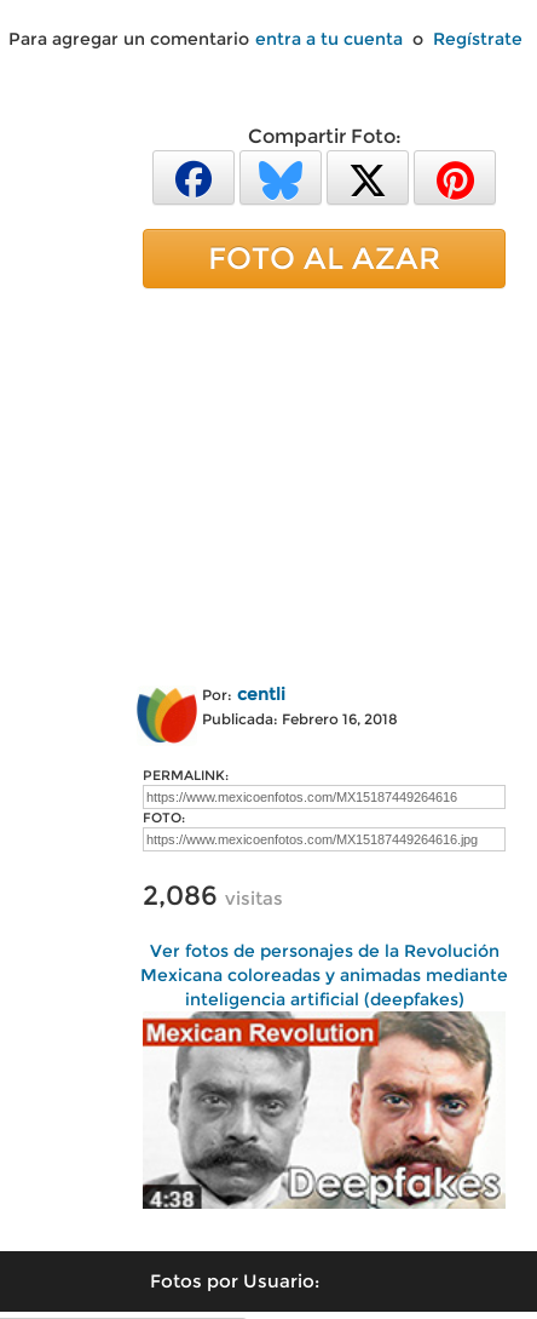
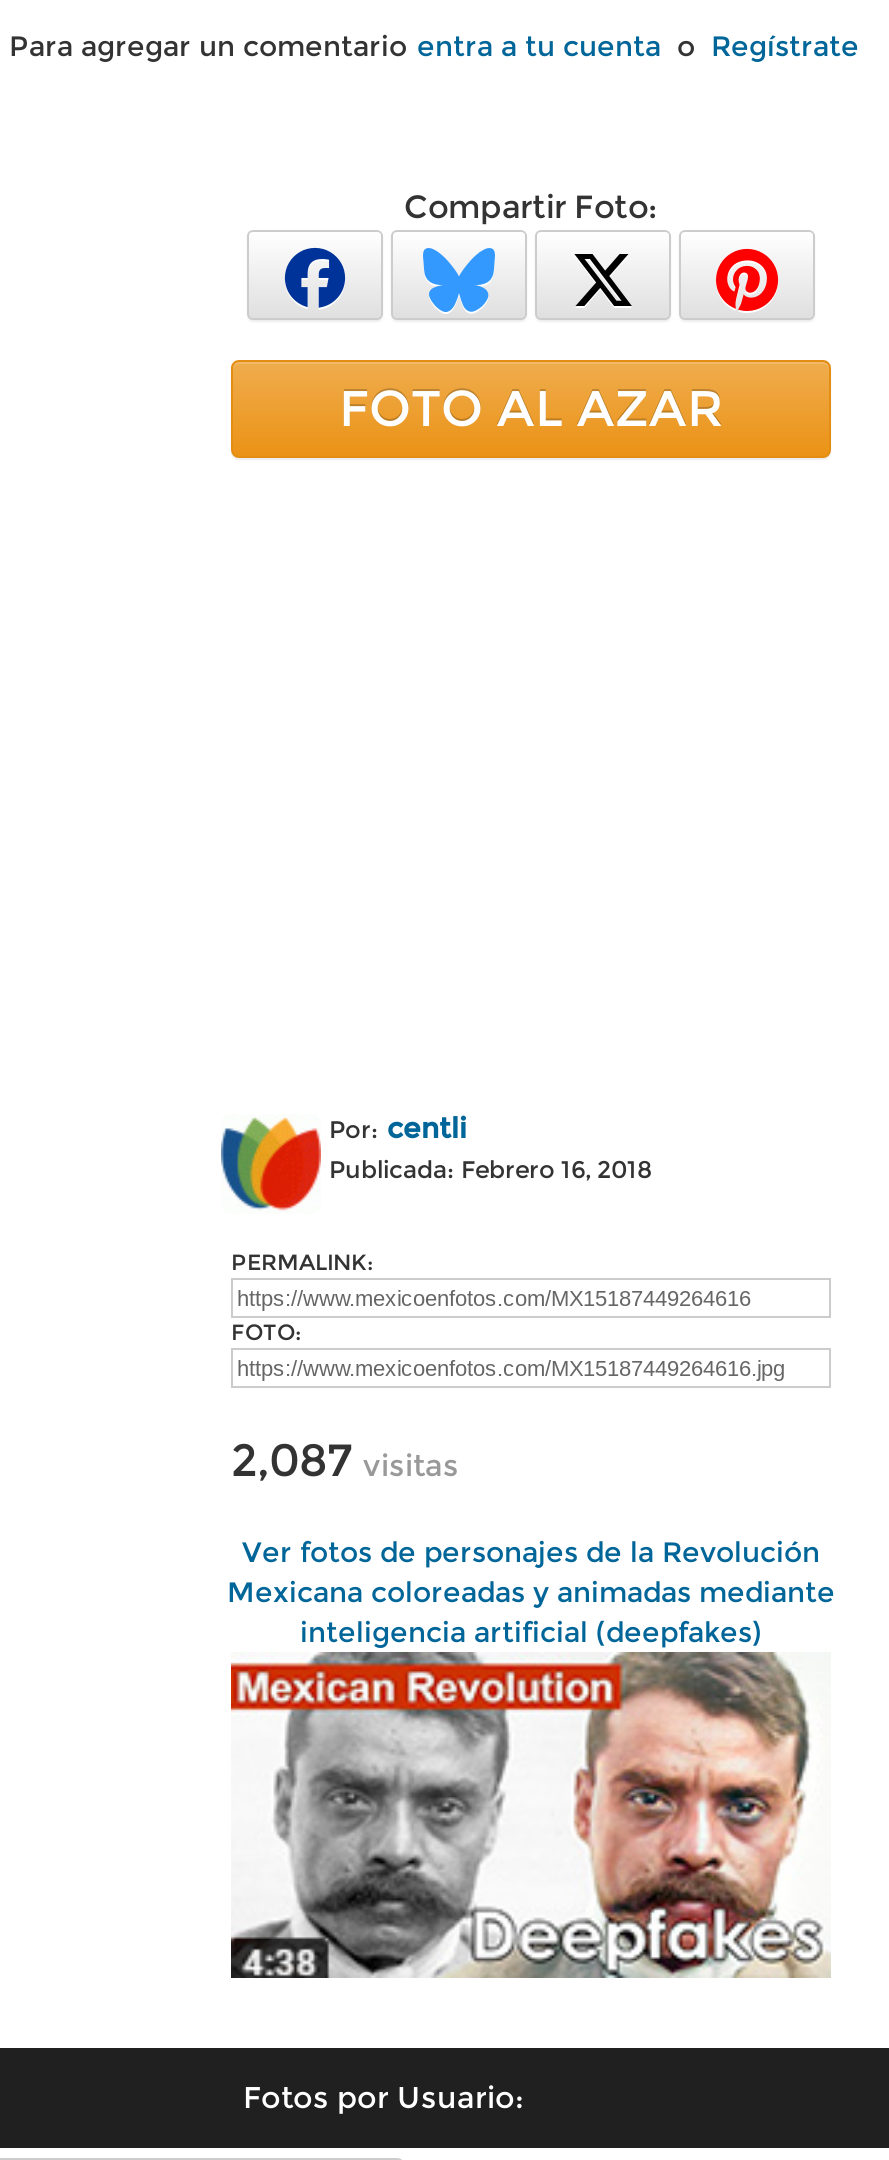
[143,878,283,912] 2,086 visitas -> [231,1432,459,1488] 2,087 visitas

